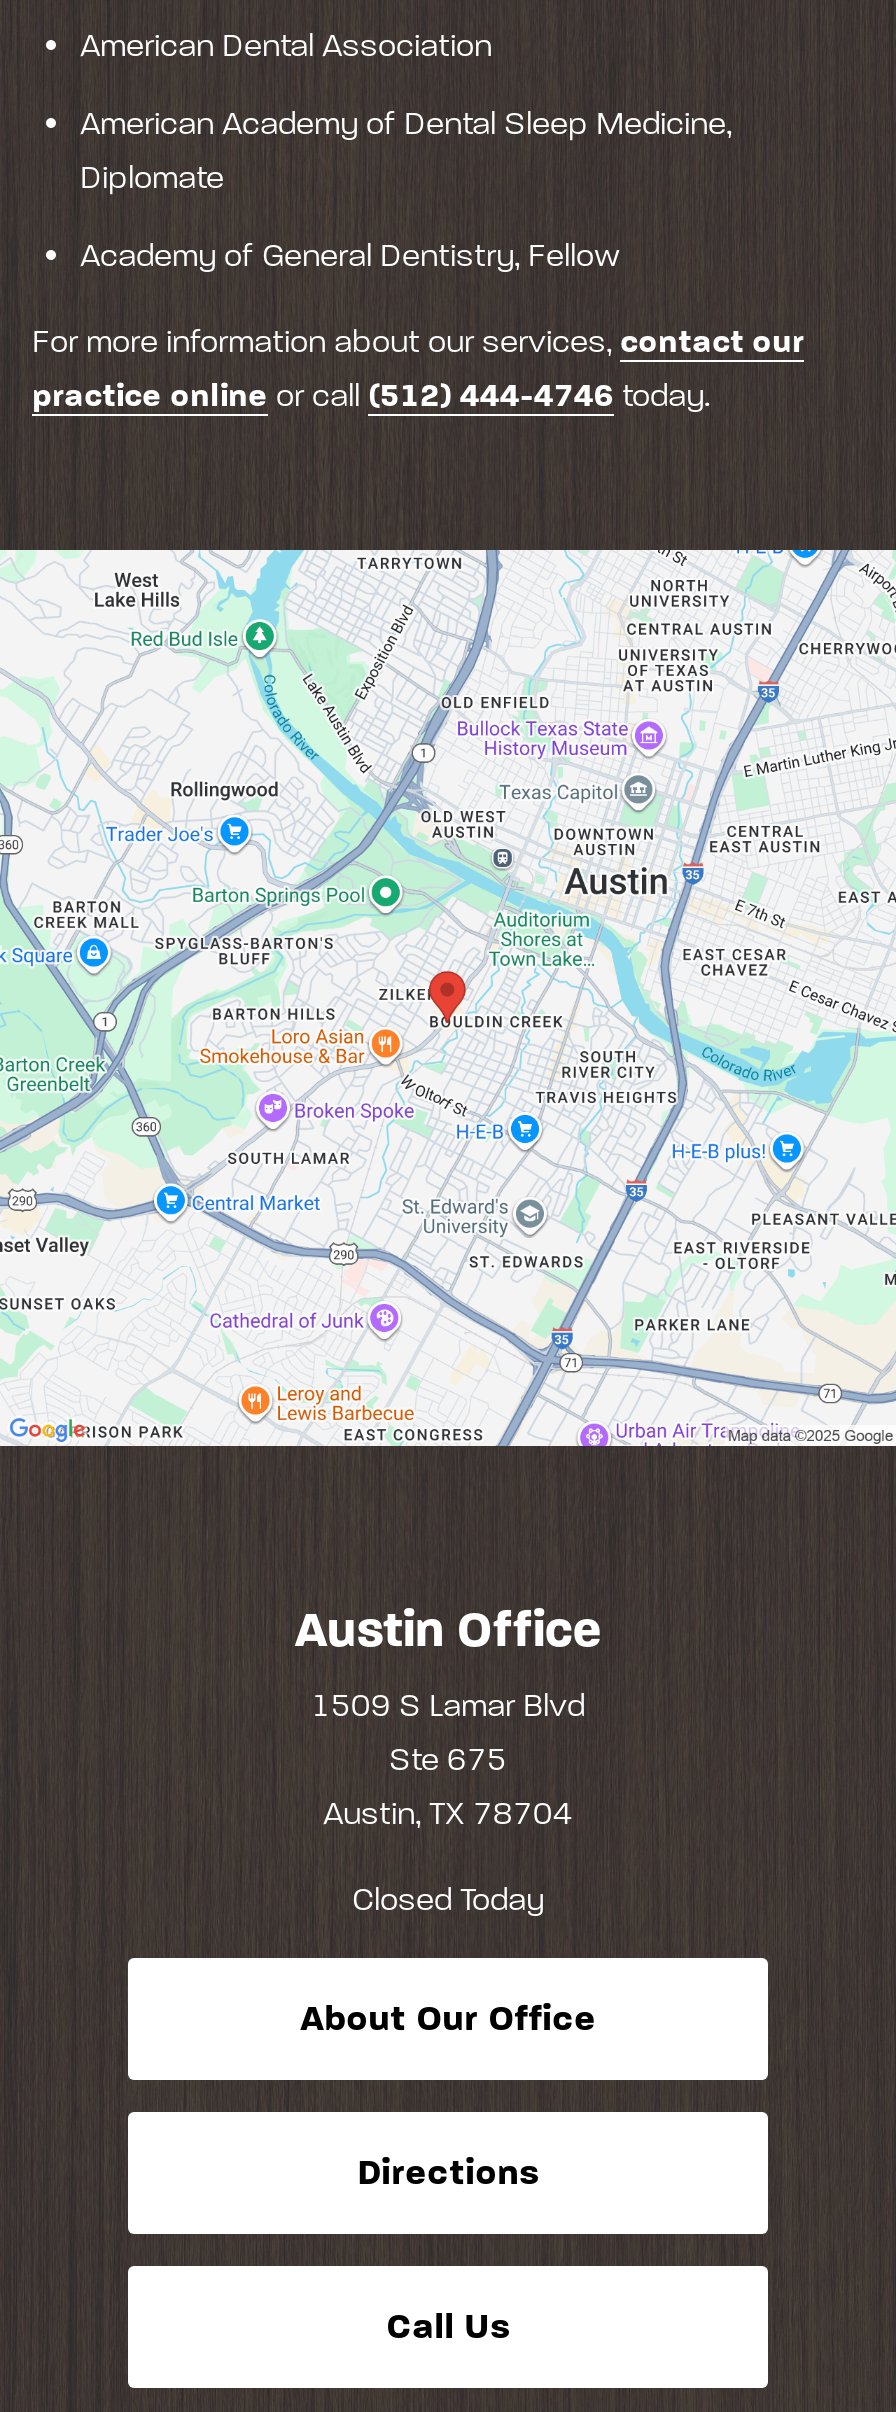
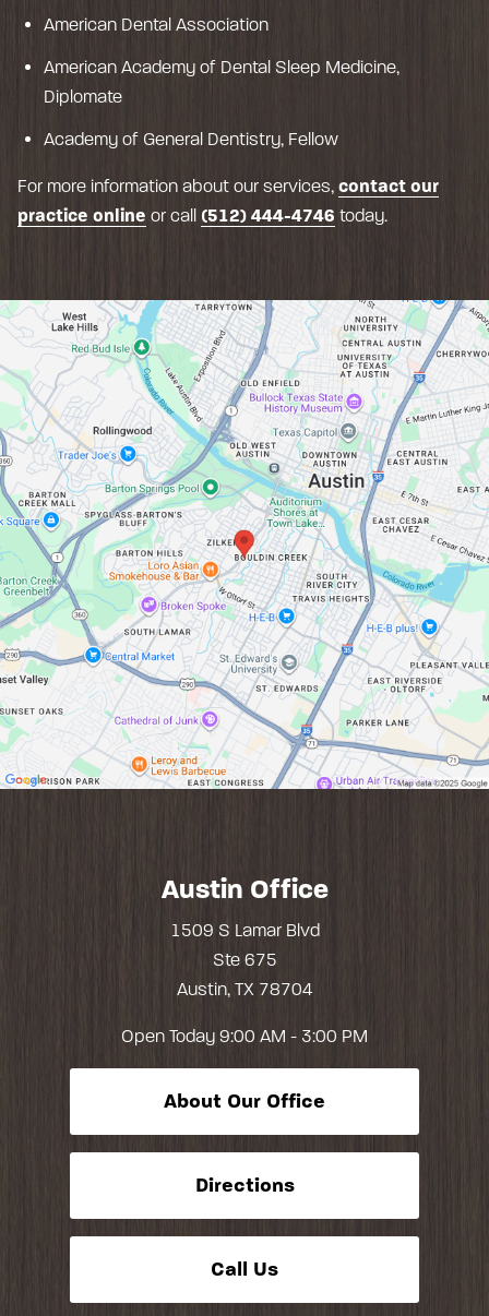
[352,1881,544,1919] Closed Today -> [121,1026,368,1047] Open Today 9:00 AM - 3:00 PM

